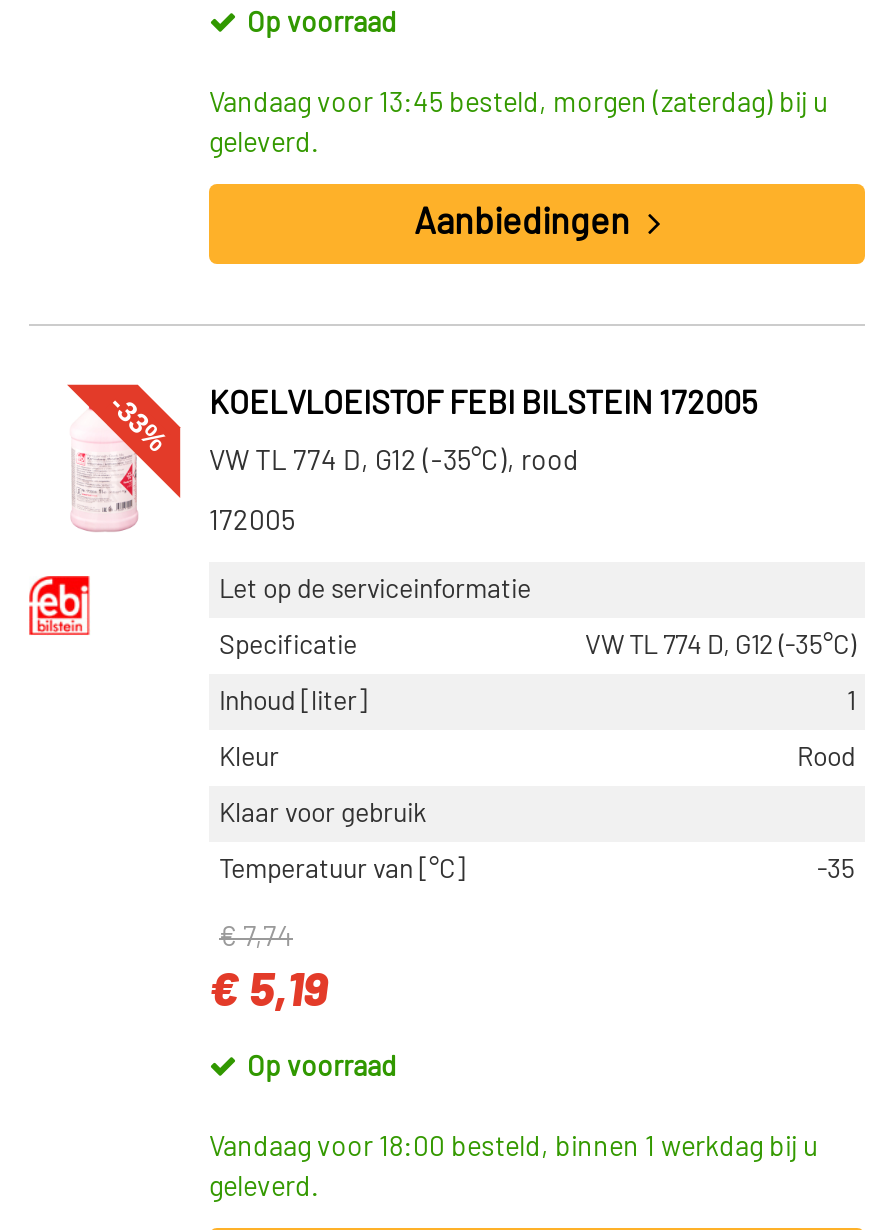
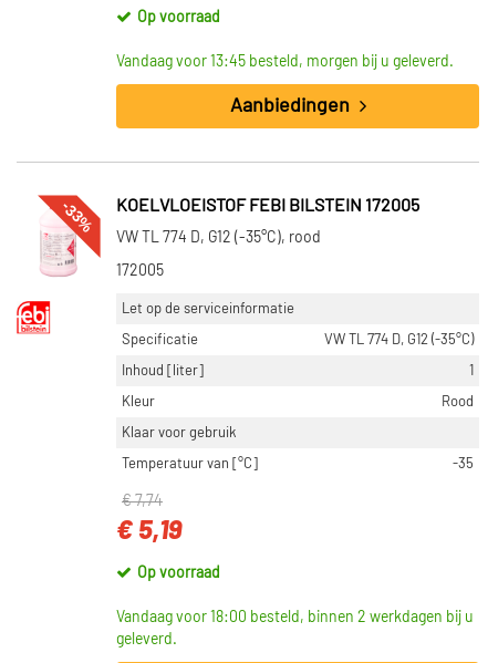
[209,90,829,158] Vandaag voor 13:45 besteld, morgen (zaterdag) bij u | geleverd. -> [116,54,454,70] Vandaag voor 13:45 besteld, morgen bij u geleverd.
[209,1134,819,1162] Vandaag voor 18:00 besteld, binnen 1 werkdag bij u -> [116,610,474,625] Vandaag voor 18:00 besteld, binnen 2 werkdagen bij u

